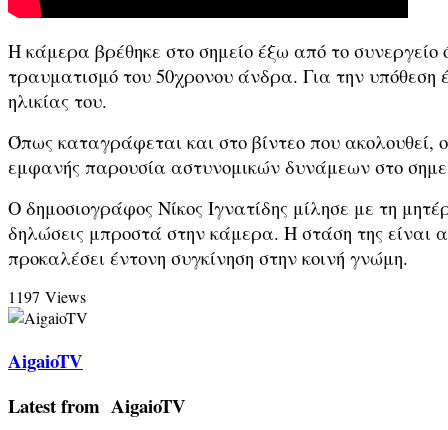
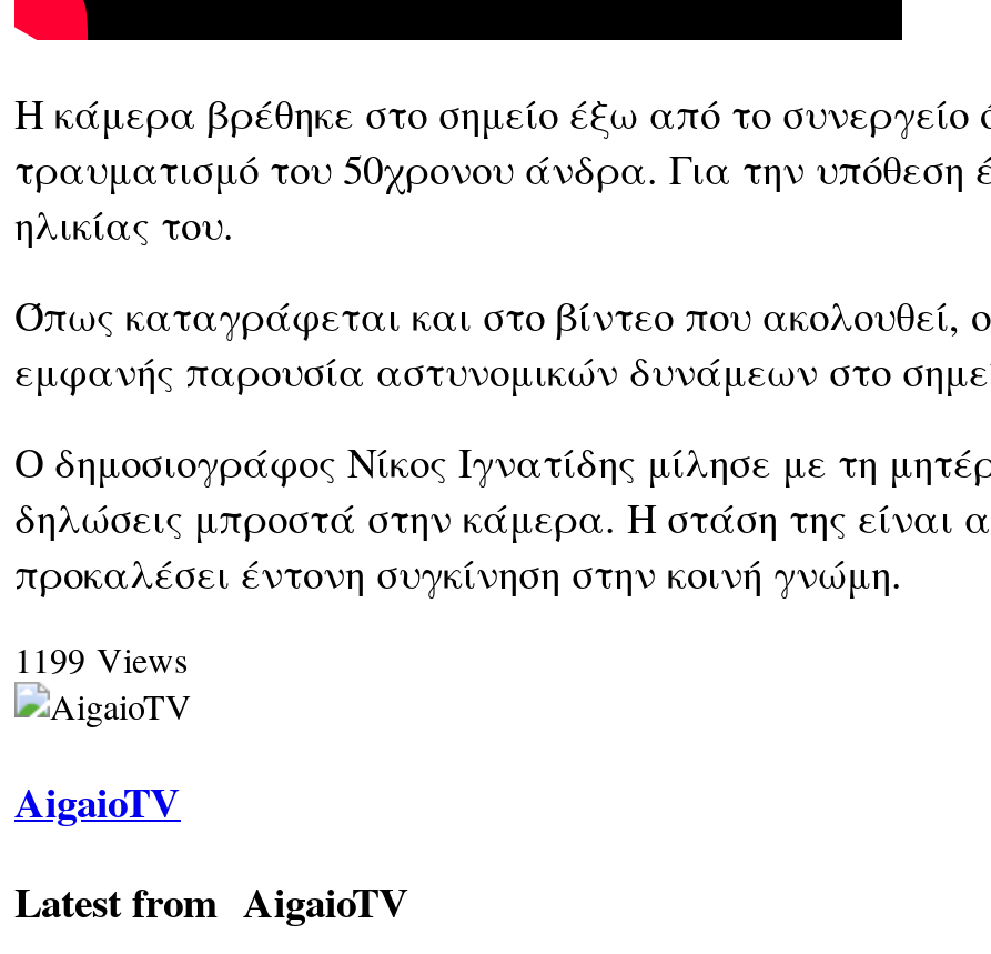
[8,286,86,307] 1197 Views -> [14,635,188,682] 1199 Views

